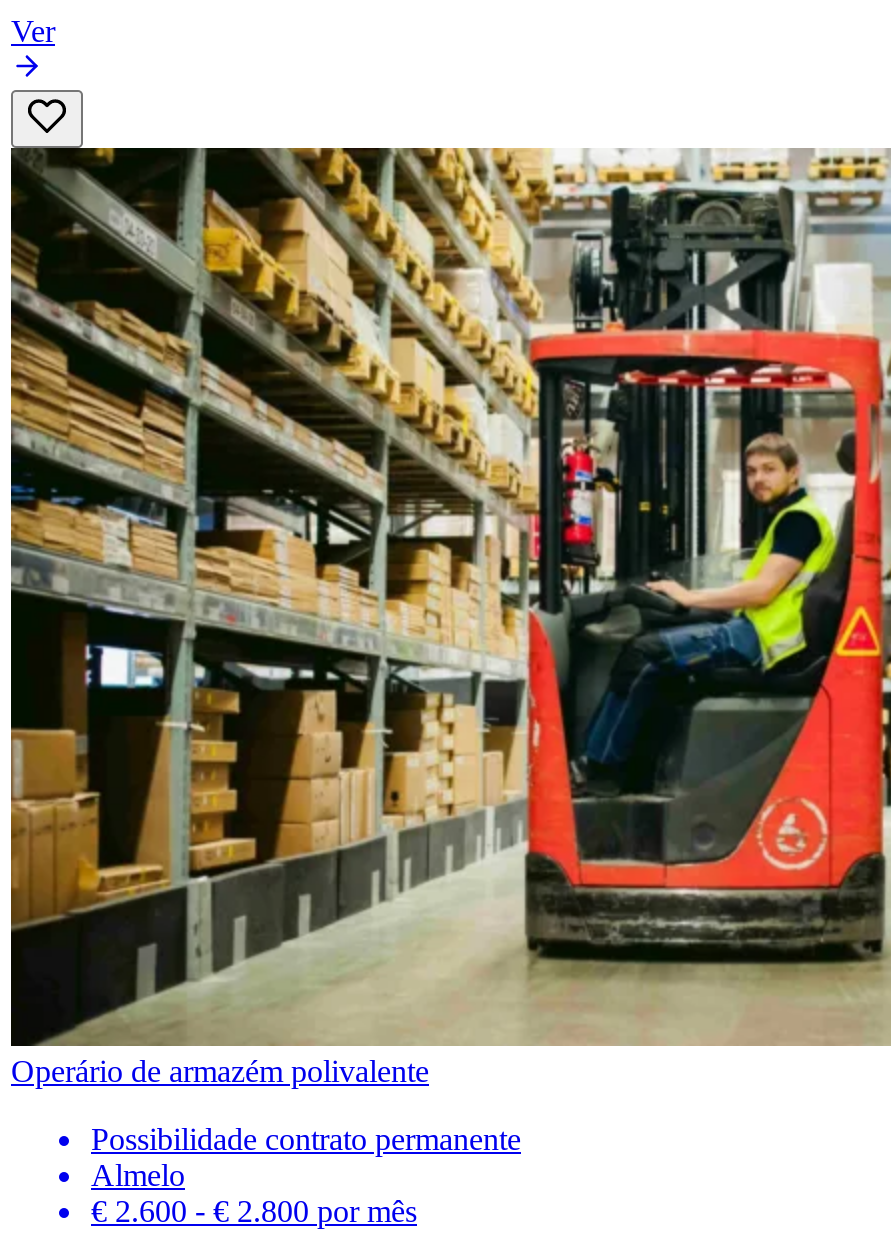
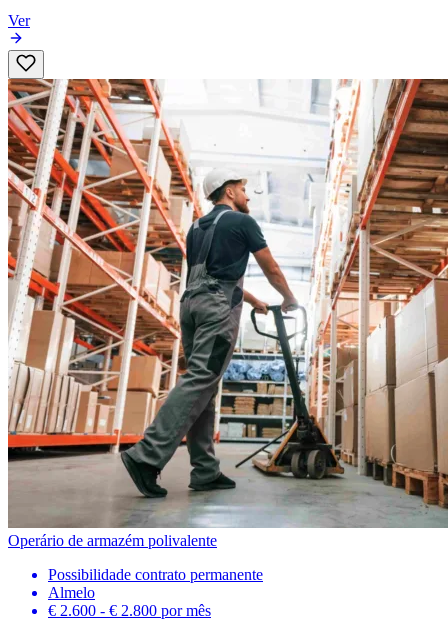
[9,146,885,1046] [image] -> [7,78,445,528] [image]

